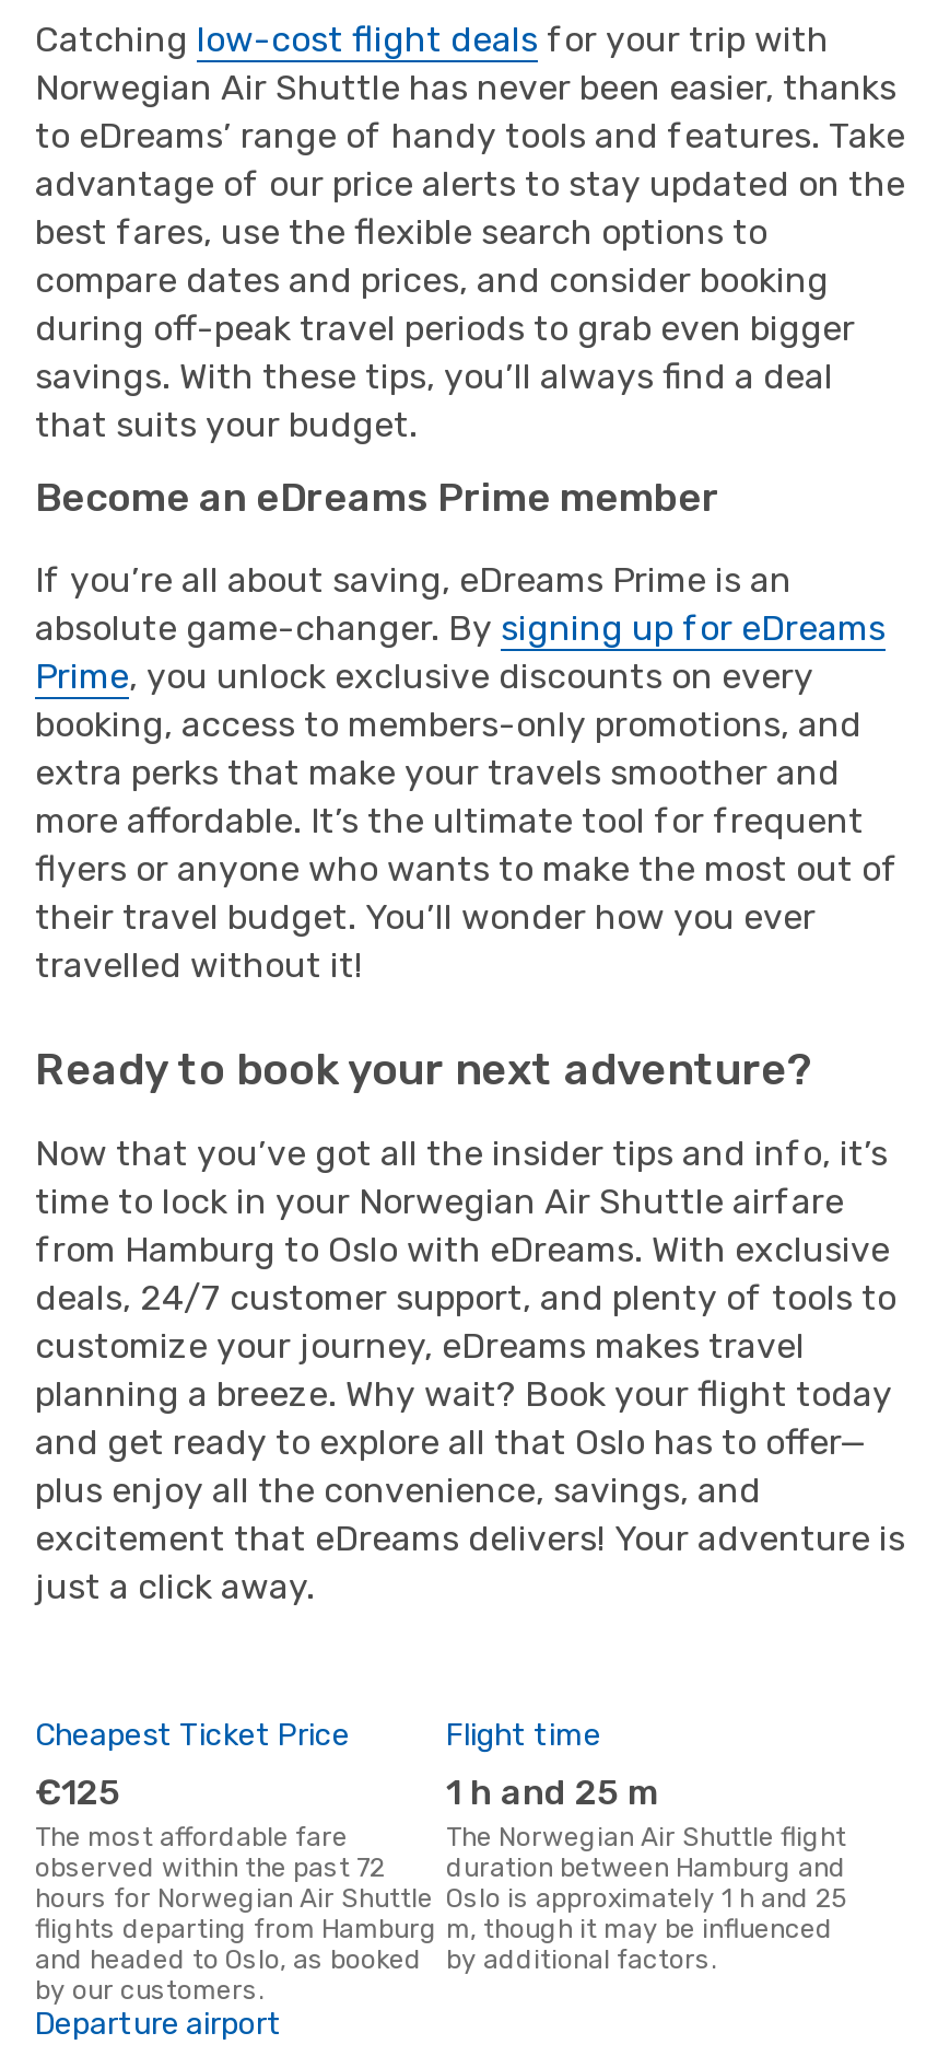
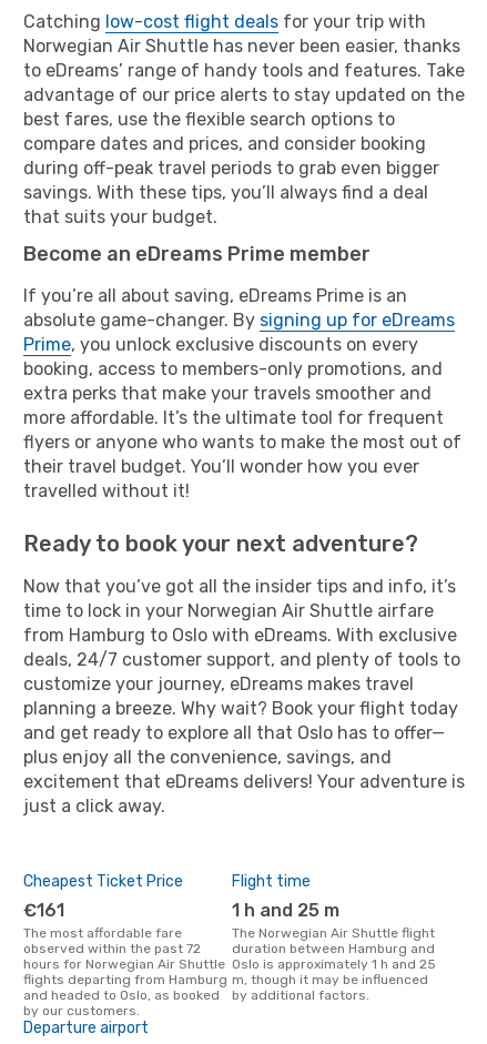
[61,1771,120,1813] €125 -> [37,900,64,921] €161

